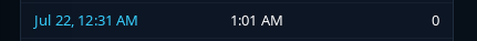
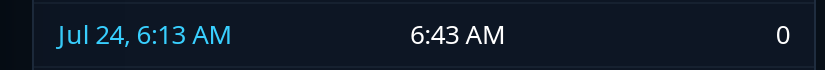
[34,10,139,30] Jul 22, 12:31 AM -> [58,16,233,52] Jul 24, 6:13 AM
[230,10,283,30] 1:01 AM -> [410,16,506,52] 6:43 AM

